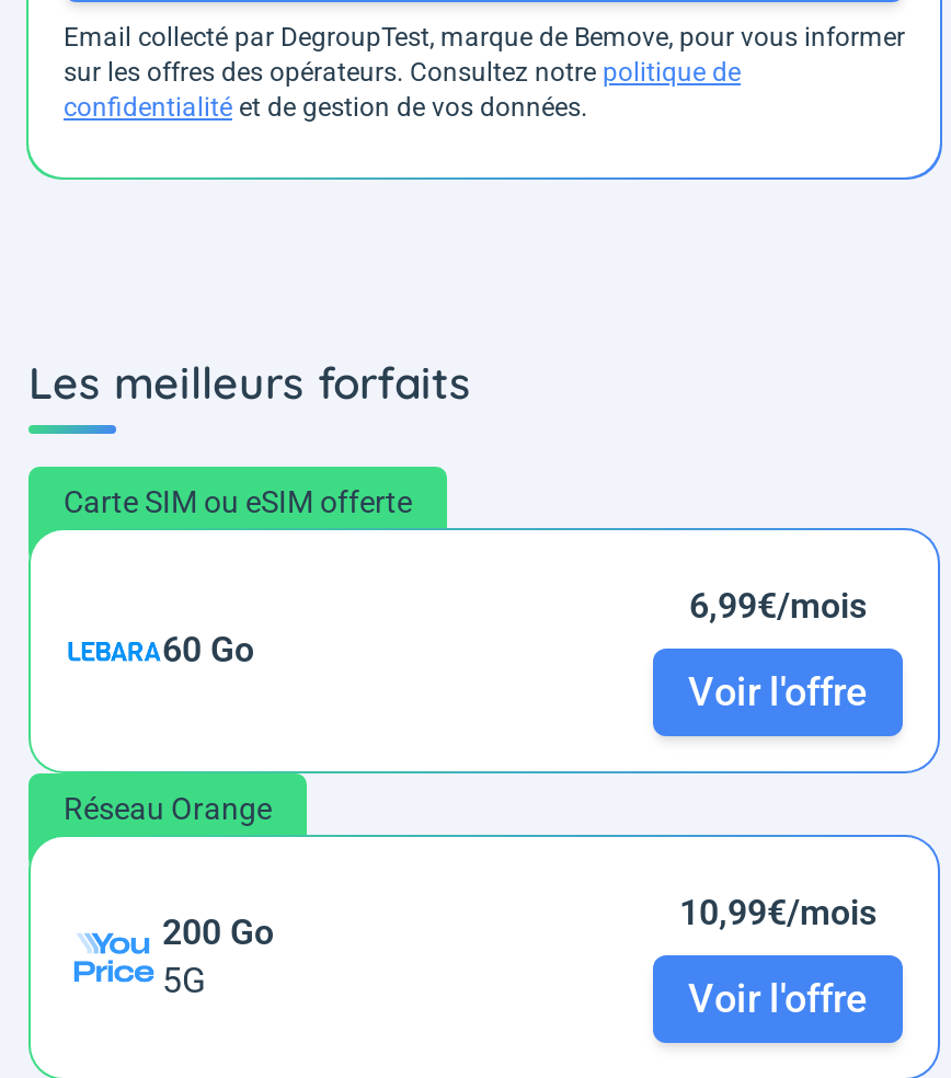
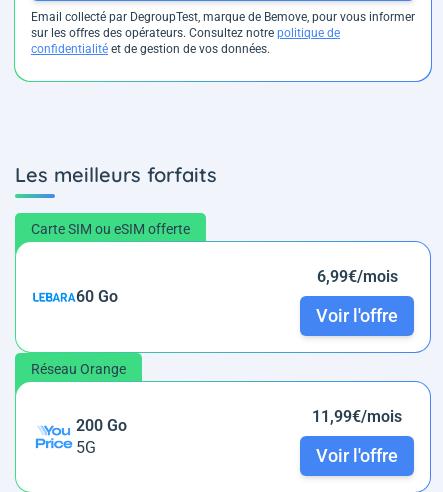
[679,892,876,934] 10,99€/mois -> [312,407,402,426] 11,99€/mois

